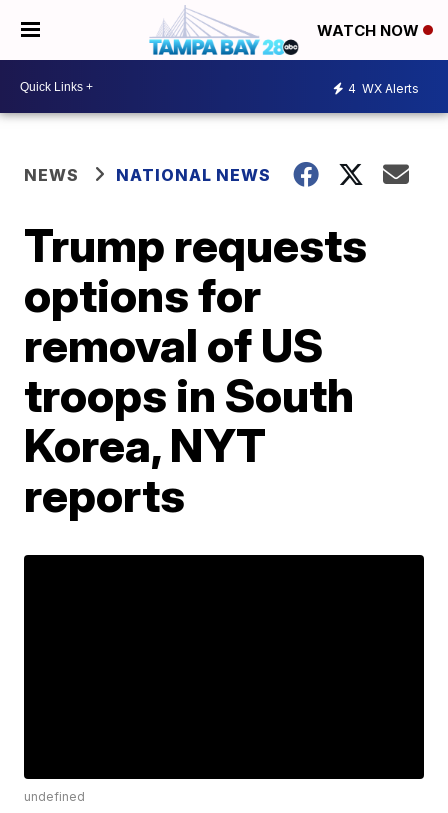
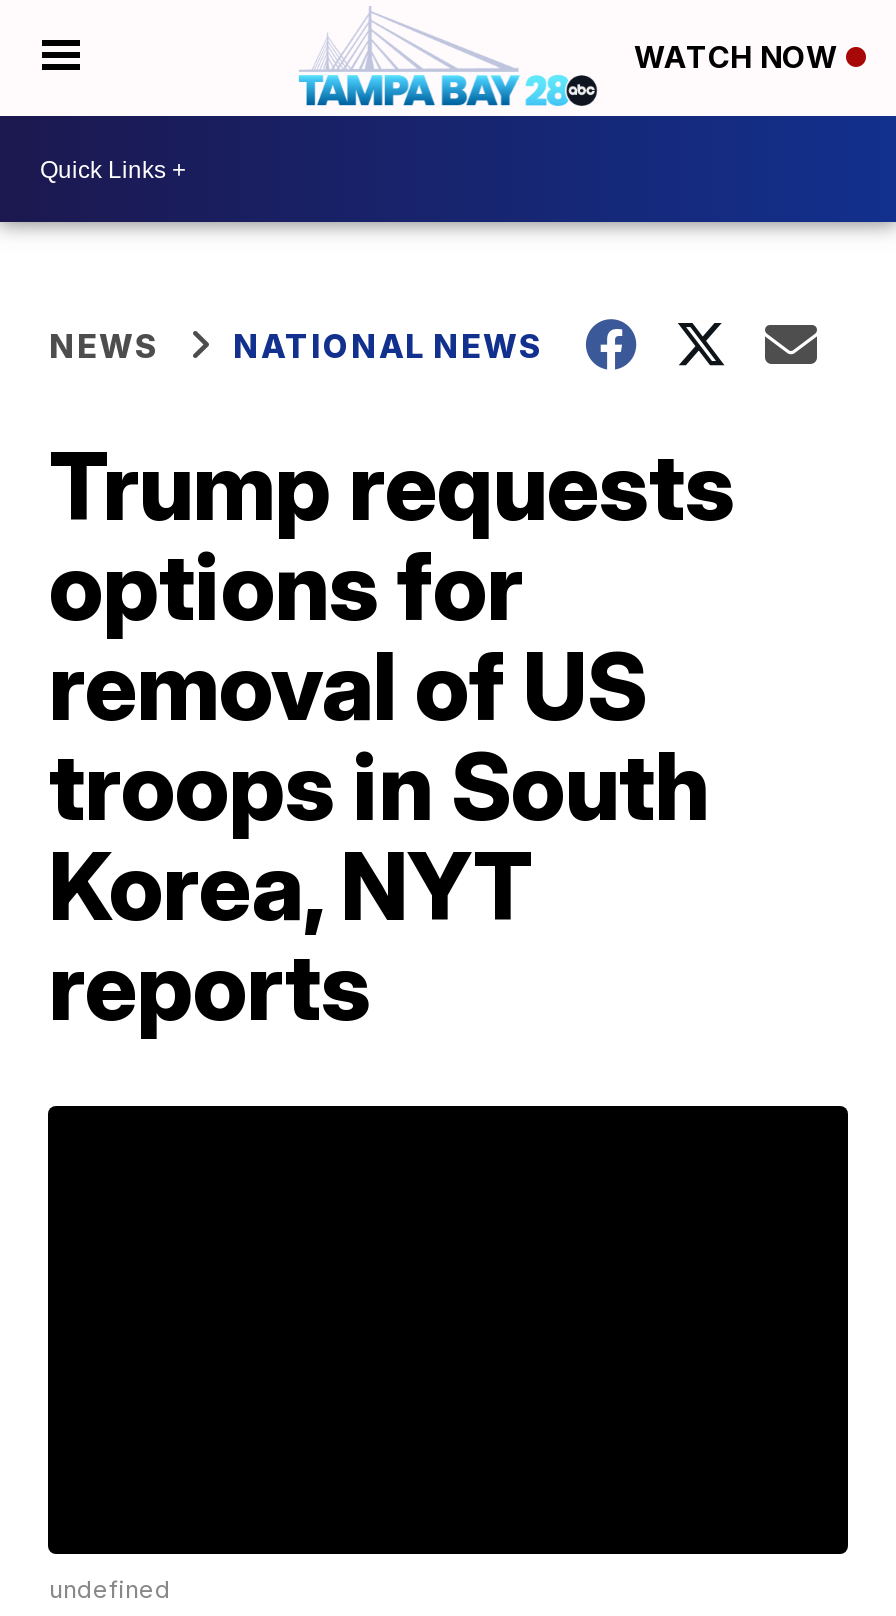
[348,80,419,95] 4 WX Alerts -> none

